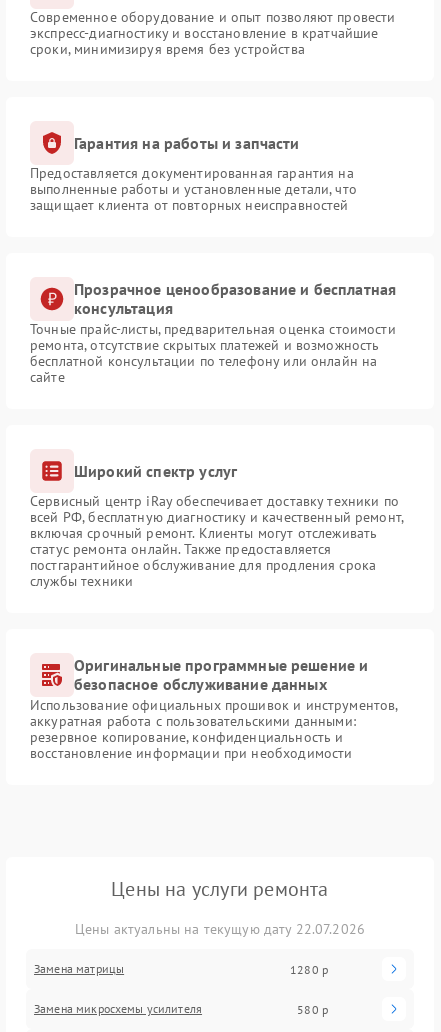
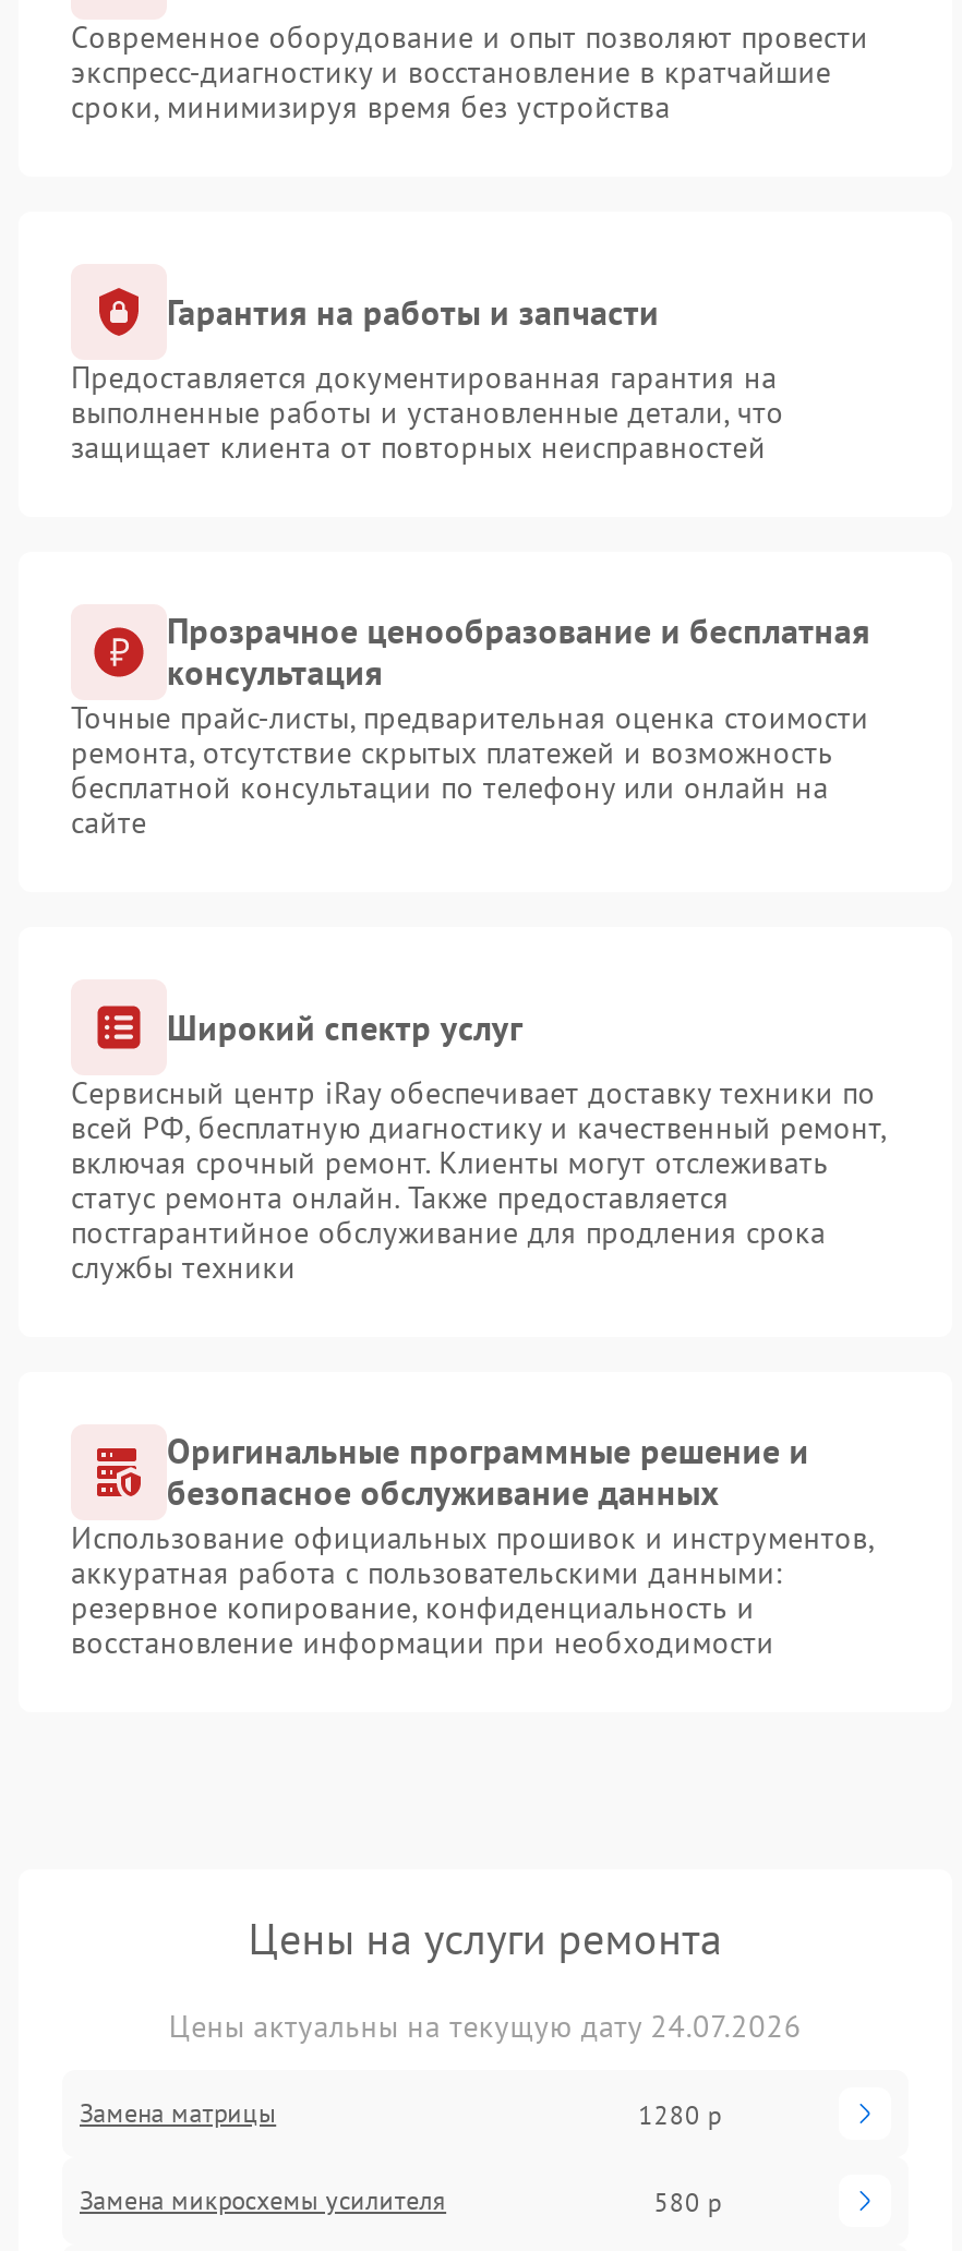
[75,920,365,938] Цены актуальны на текущую дату 22.07.2026 -> [169,2007,802,2046] Цены актуальны на текущую дату 24.07.2026

